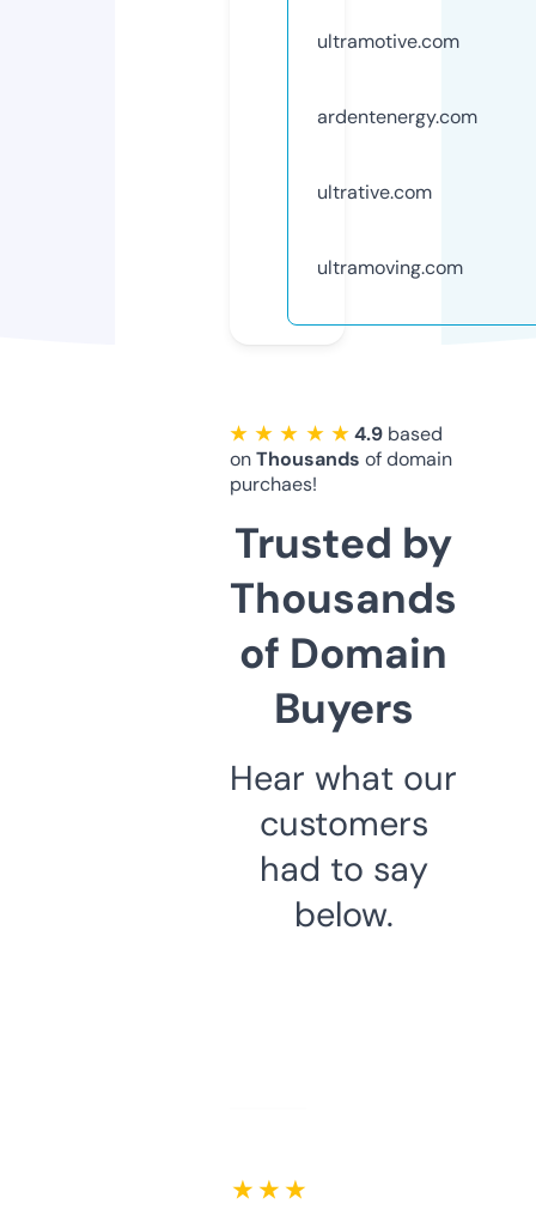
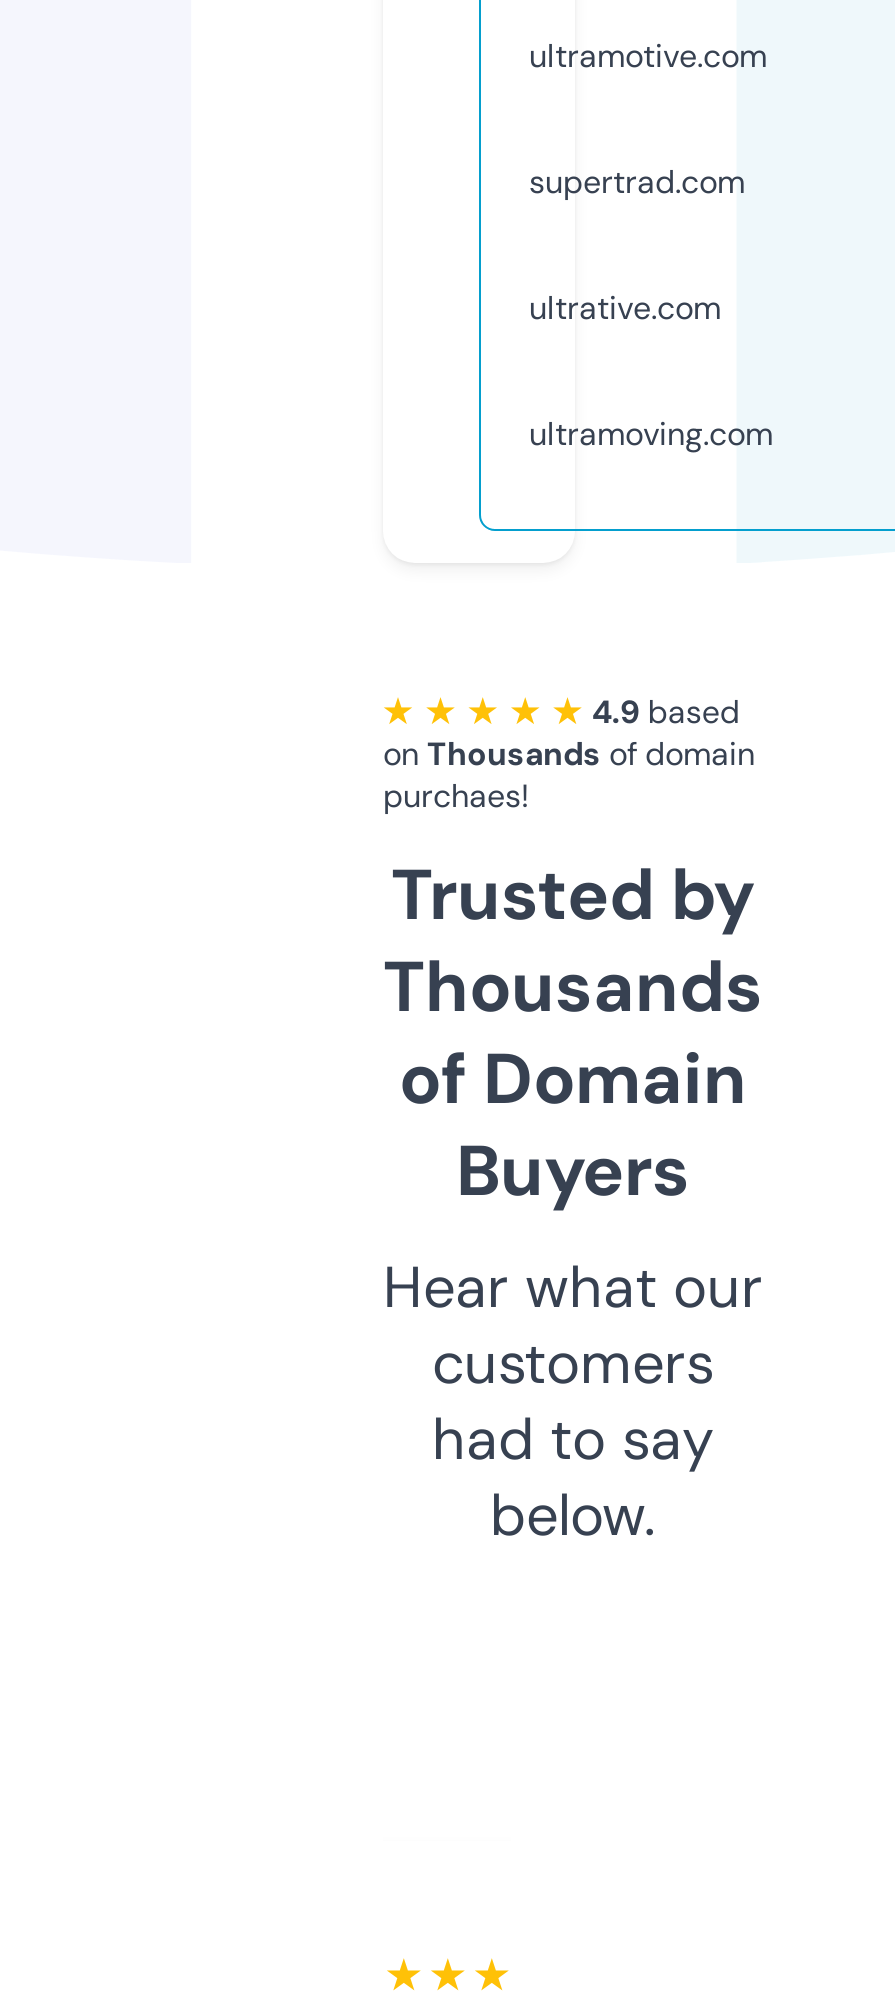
[317,104,477,129] ardentenergy.com -> [529,161,745,203] supertrad.com

